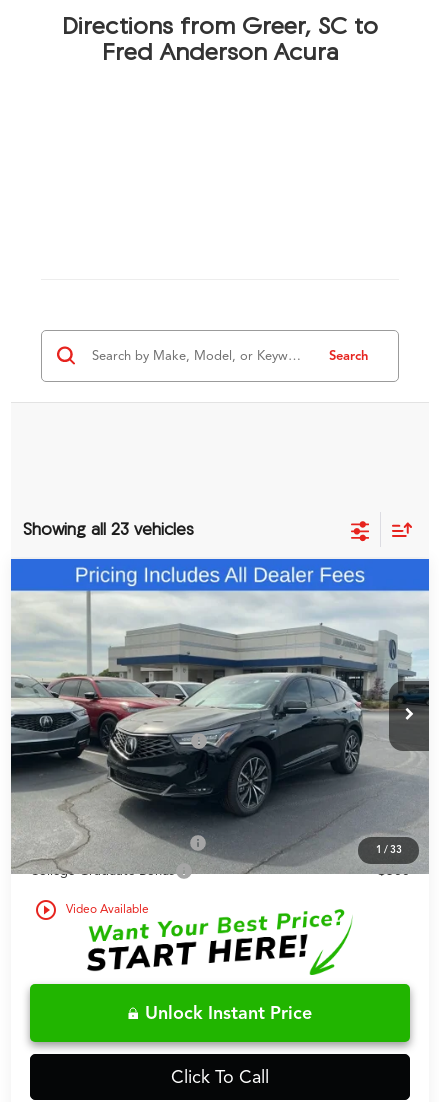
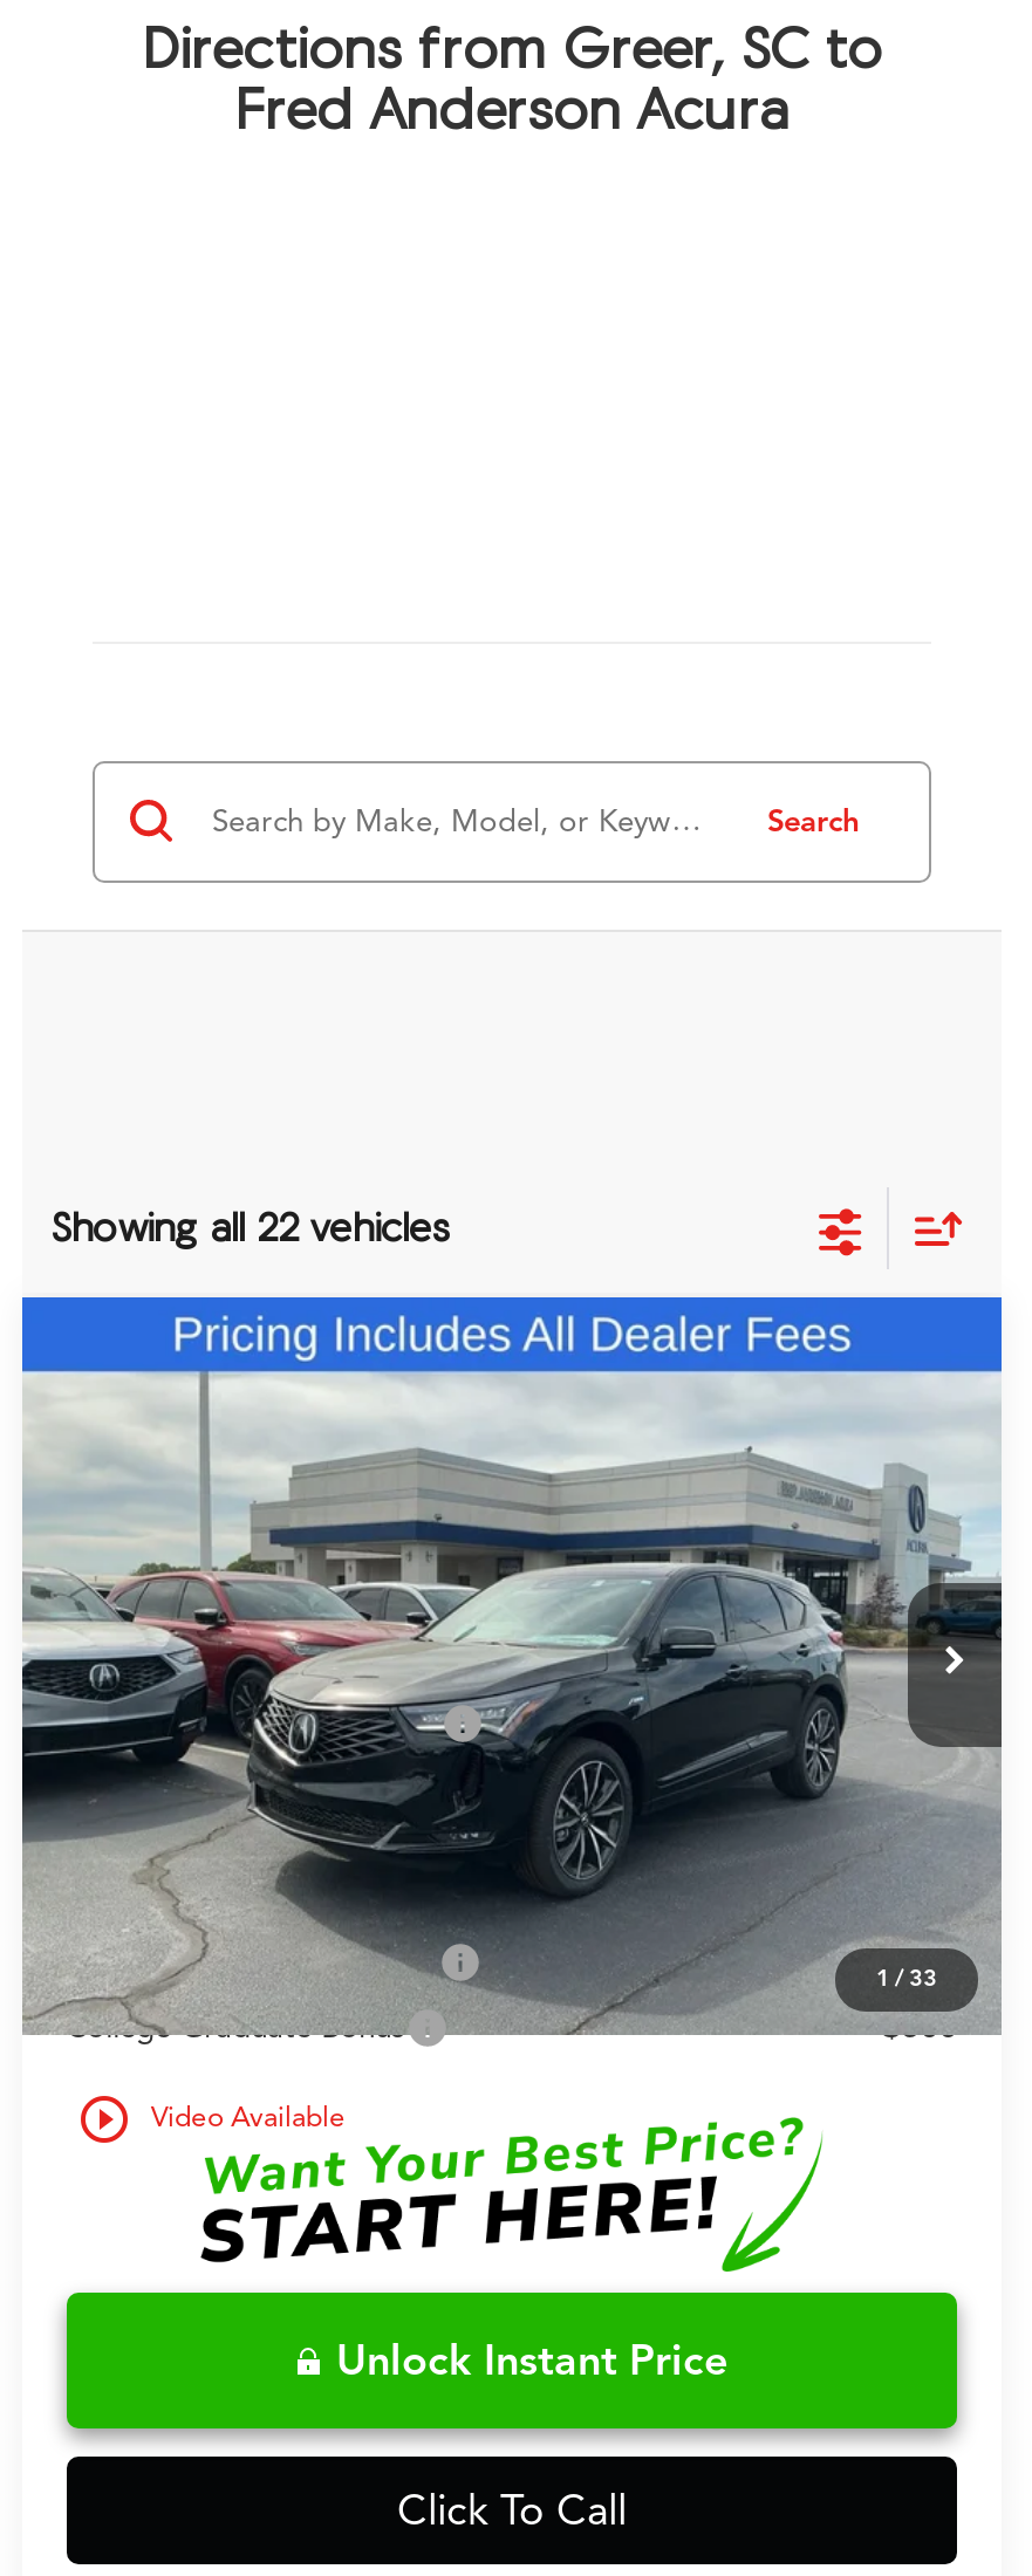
[23,518,194,538] Showing all 23 vehicles -> [50,1203,451,1249] Showing all 22 vehicles

